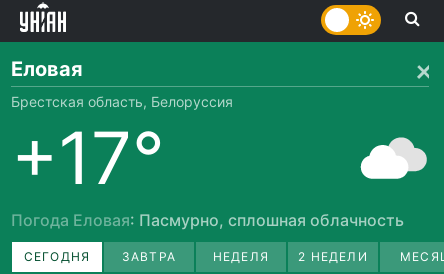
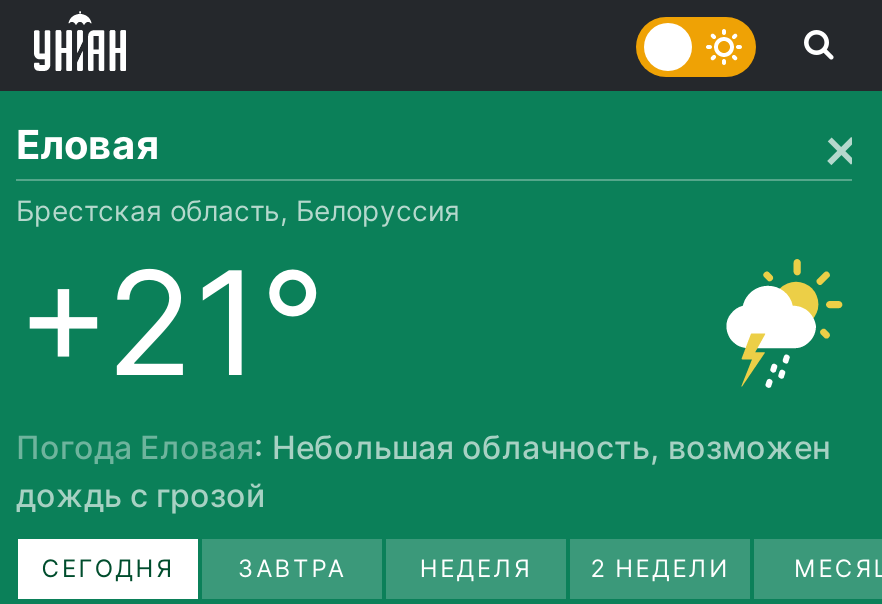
[11,114,428,230] [image] | +17° | Погода Еловая: Пасмурно, сплошная облачность -> [16,235,844,515] [image] | +21° | Погода Еловая: Небольшая облачность, возможен | дождь с грозой

